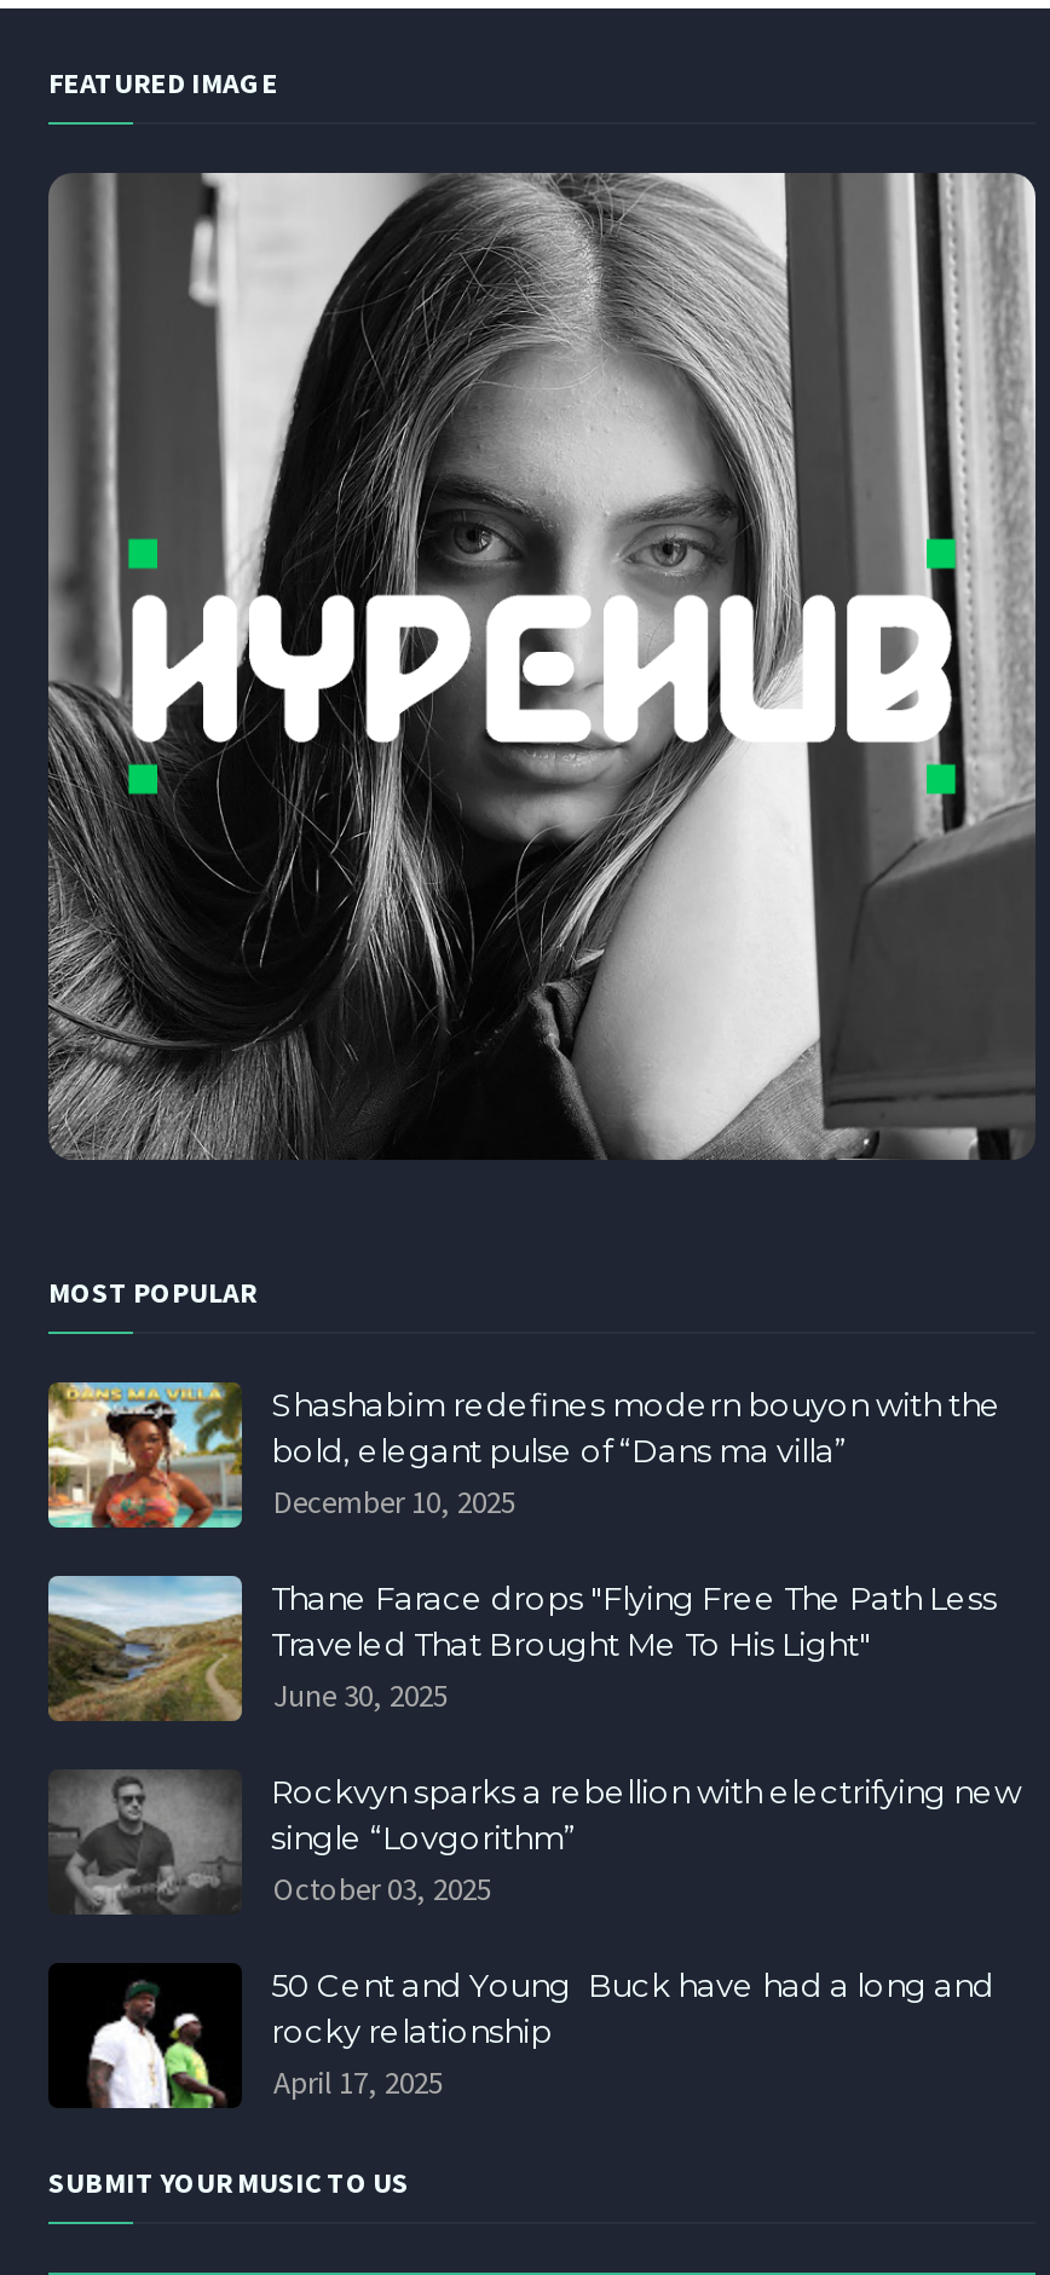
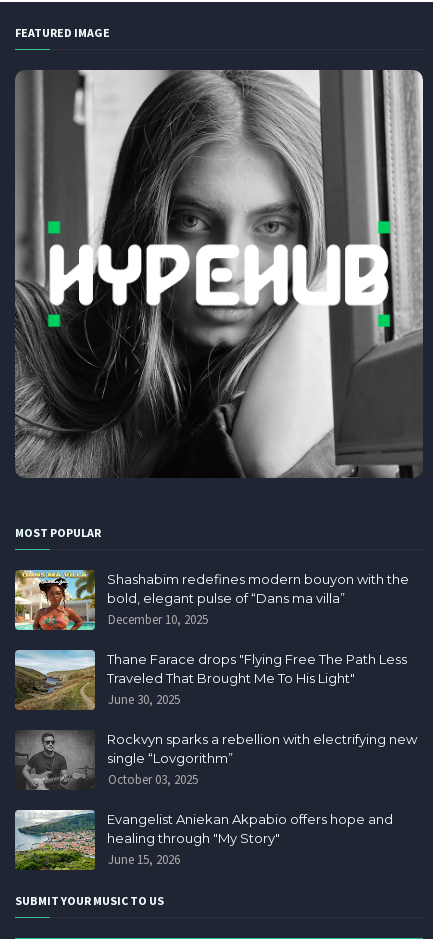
[48,1963,994,2111] [image] | 50 Cent and Young Buck have had a long and | rocky relationship | April 17, 2025 -> [14,809,393,871] [image] | Evangelist Aniekan Akpabio offers hope and | healing through "My Story" | June 15, 2026

